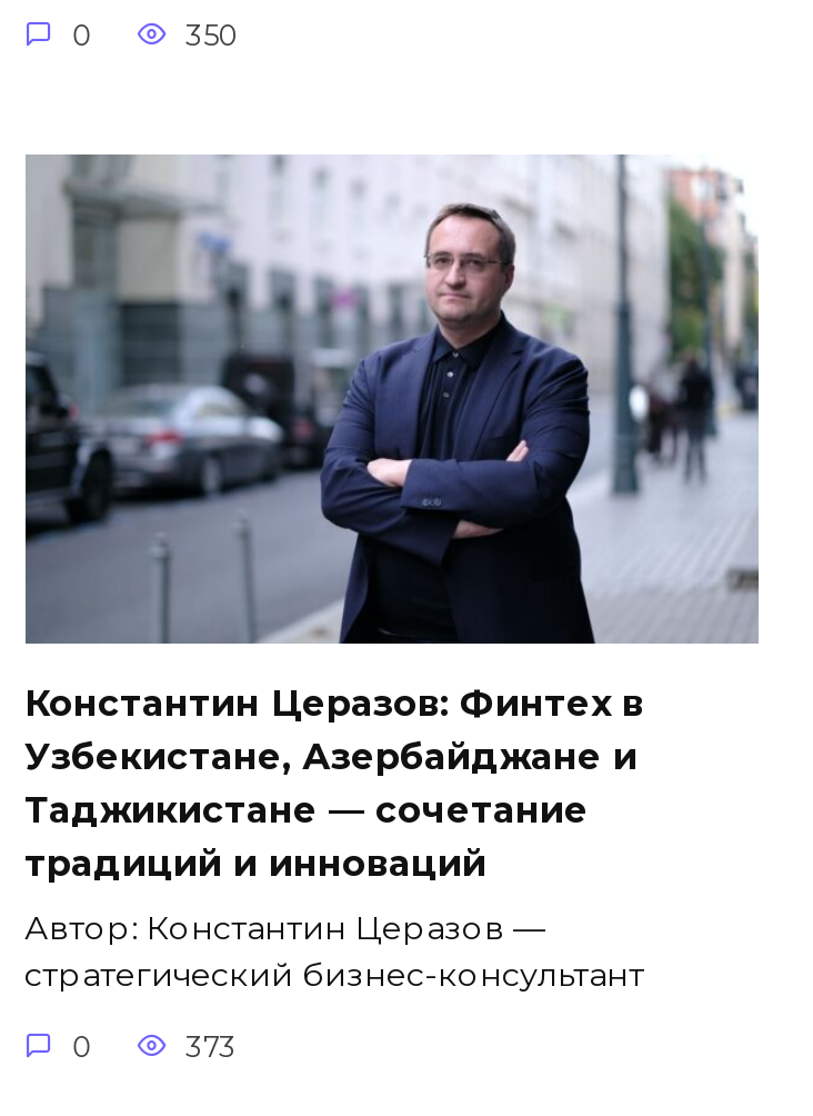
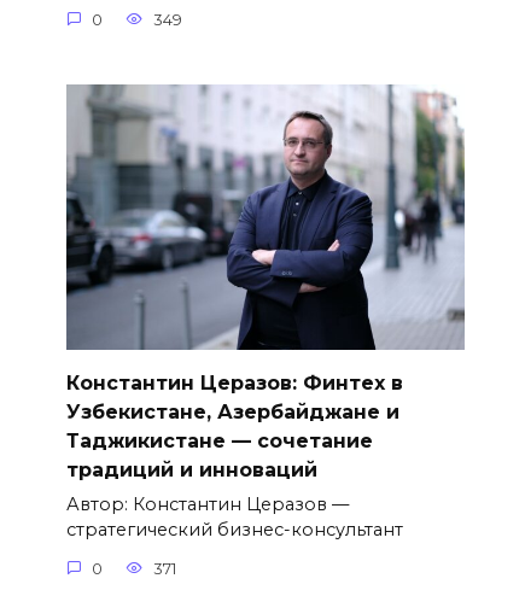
[185,18,239,52] 350 -> [153,11,182,29] 349
[185,1029,237,1063] 373 -> [153,559,176,577] 371

